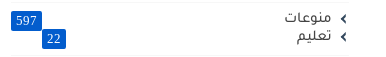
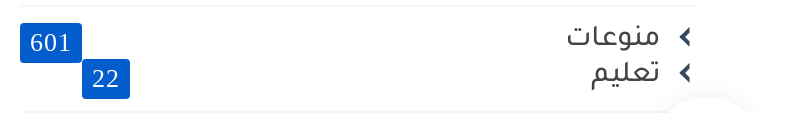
[16,13,37,28] 597 -> [30,26,72,56] 601

